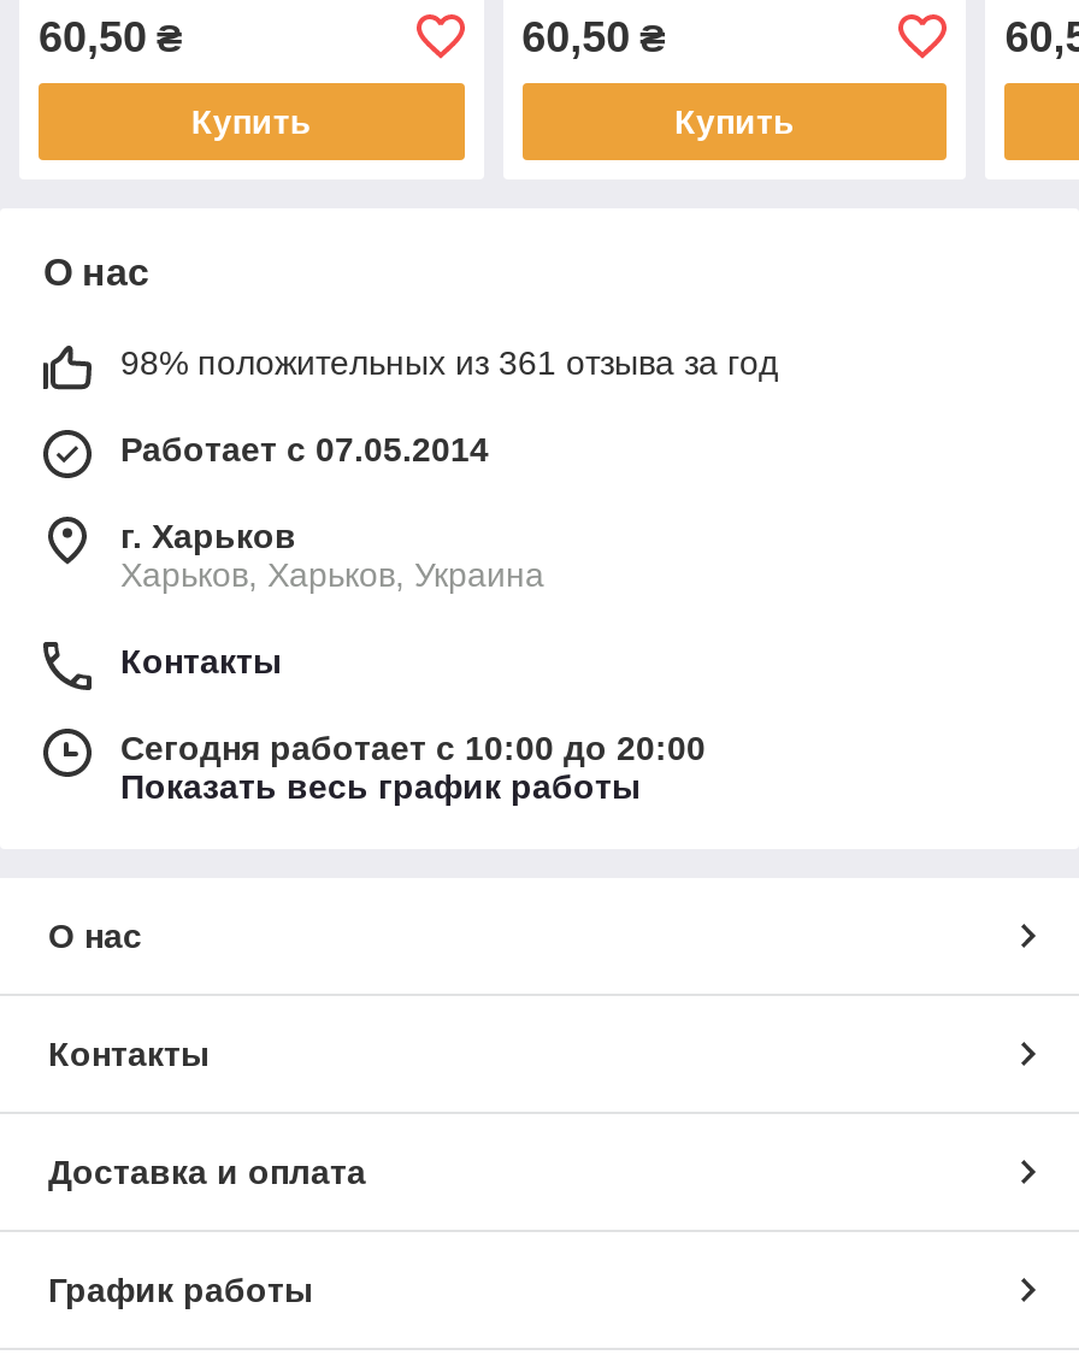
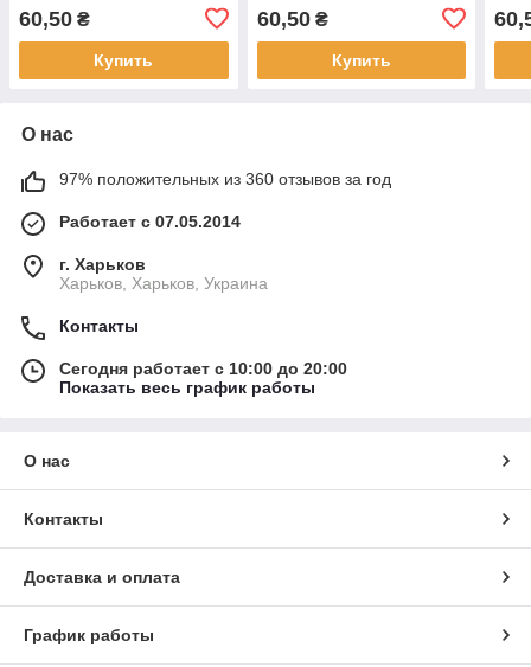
[120,343,778,381] 98% положительных из 361 отзыва за год -> [59,169,391,188] 97% положительных из 360 отзывов за год

